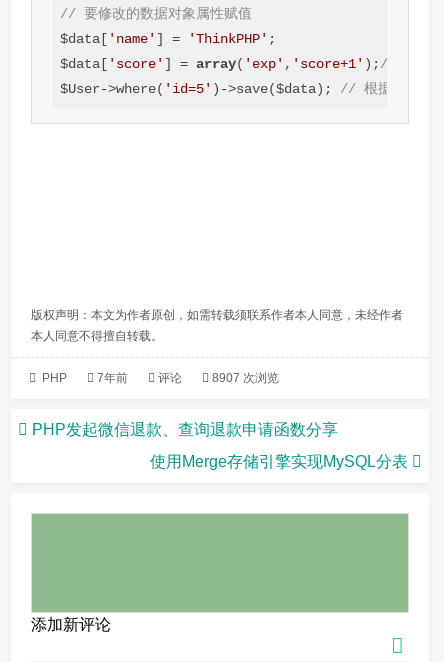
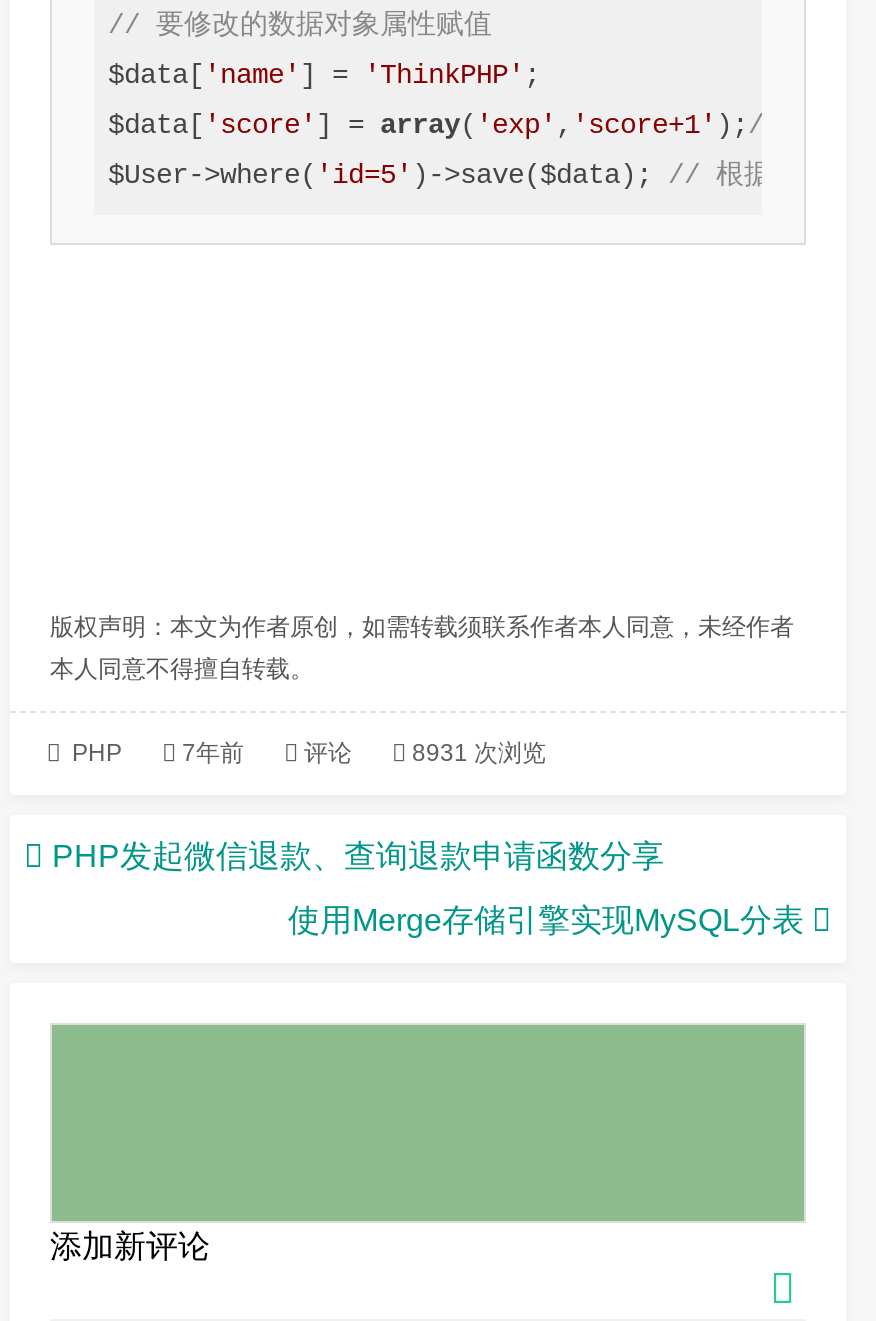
[212,371,279,385] 8907 次浏览 -> [412,738,546,766] 8931 次浏览

